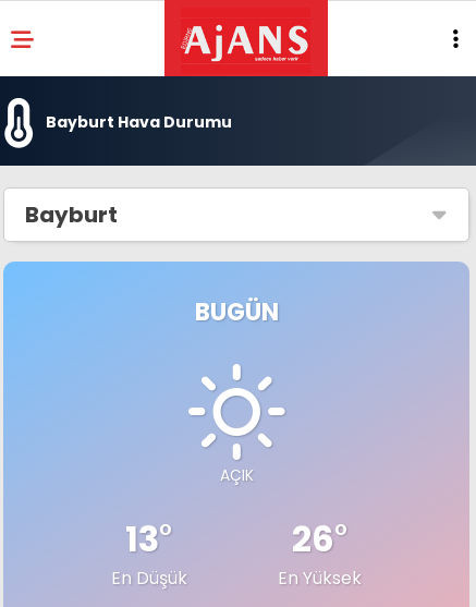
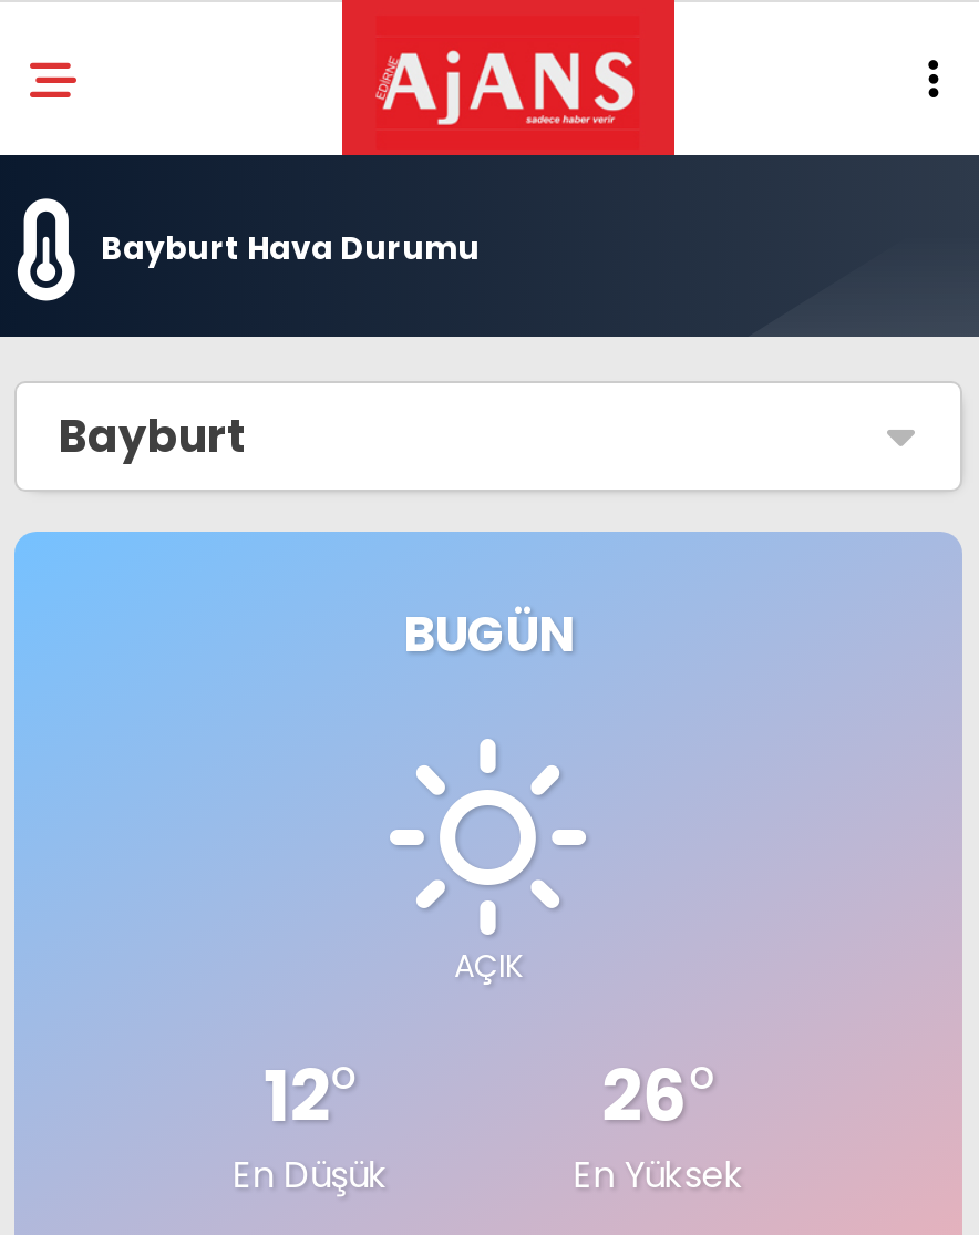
[125,514,172,563] 13° -> [264,1046,357,1145] 12°

